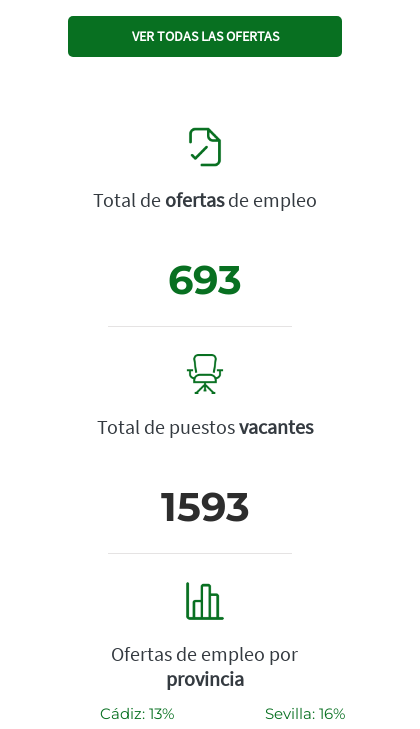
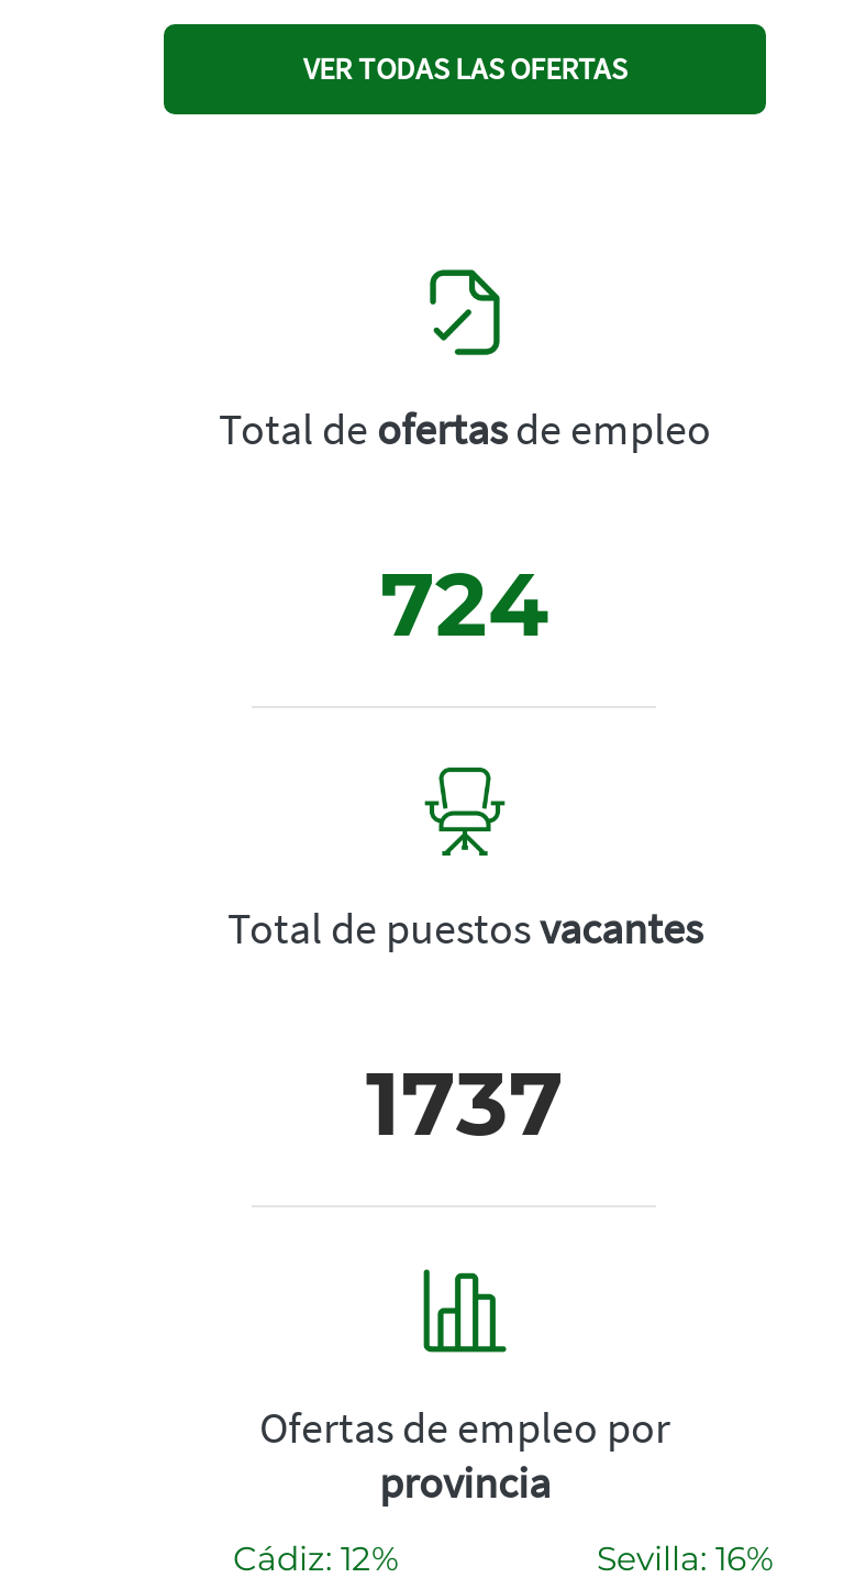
[168,255,242,304] 693 -> [380,549,549,657] 724
[160,482,249,531] 1593 -> [366,1048,564,1156] 1737
[100,704,174,723] Cádiz: 13% -> [233,1537,398,1578] Cádiz: 12%

